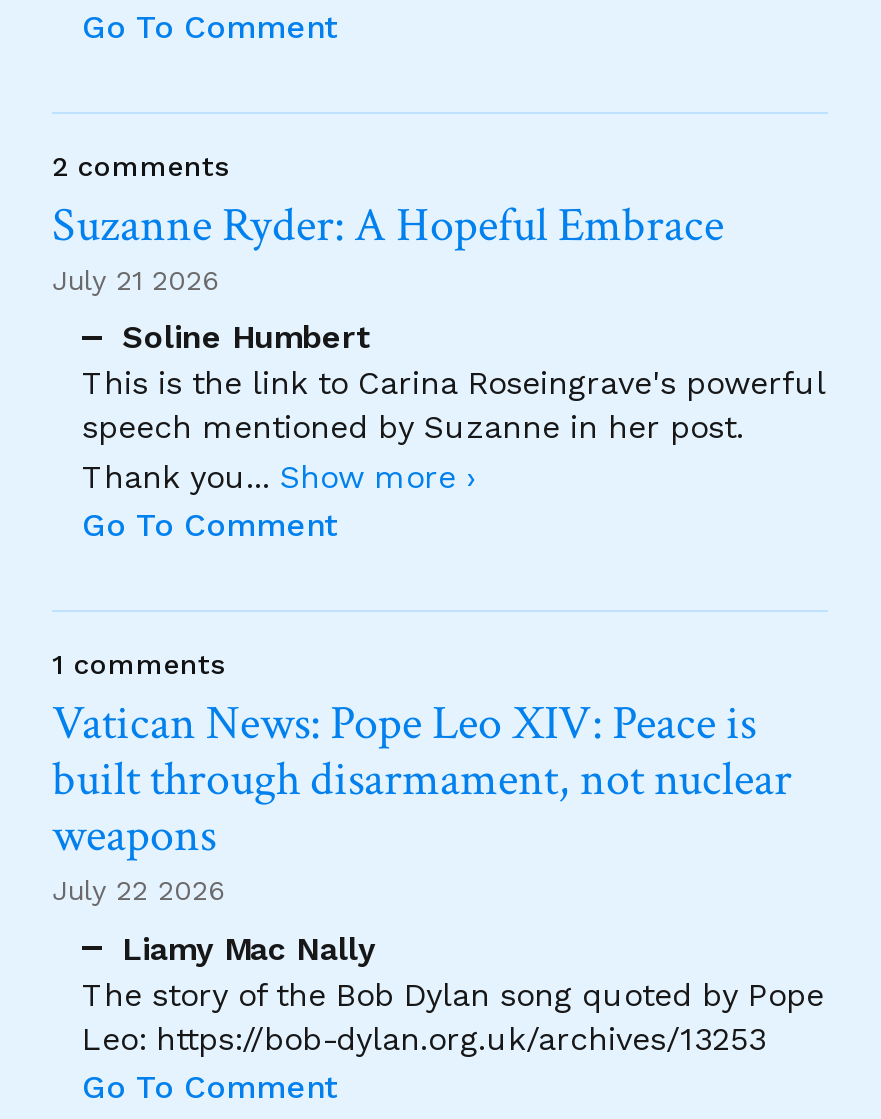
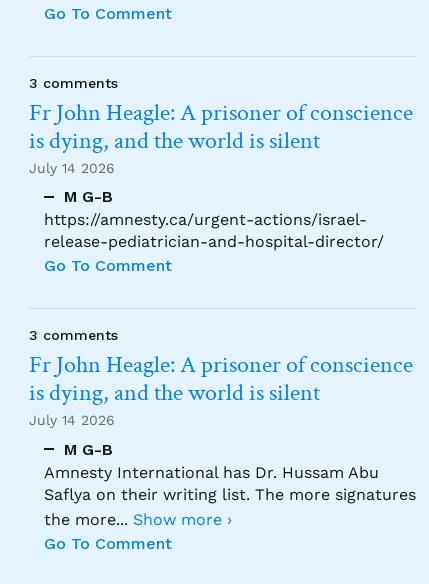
[52,149,734,295] 2 comments | Suzanne Ryder: A Hopeful Embrace | July 21 2026 -> [29,74,413,175] 3 comments | Fr John Heagle: A prisoner of conscience | is dying, and the world is silent | July 14 2026
[82,318,824,496] Soline Humbert | This is the link to Carina Roseingrave's powerful | speech mentioned by Suzanne in her post. | Thank you... Show more › -> [44,187,384,251] M G-B | https://amnesty.ca/urgent-actions/israel- | release-pediatrician-and-hospital-director/
[52,648,792,906] 1 comments | Vatican News: Pope Leo XIV: Peace is | built through disarmament, not nuclear | weapons | July 22 2026 -> [29,327,413,428] 3 comments | Fr John Heagle: A prisoner of conscience | is dying, and the world is silent | July 14 2026
[82,929,824,1057] Liamy Mac Nally | The story of the Bob Dylan song quoted by Pope | Leo: https://bob-dylan.org.uk/archives/13253 -> [44,439,416,528] M G-B | Amnesty International has Dr. Hussam Abu | Saflya on their writing list. The more signatures | the more... Show more ›

